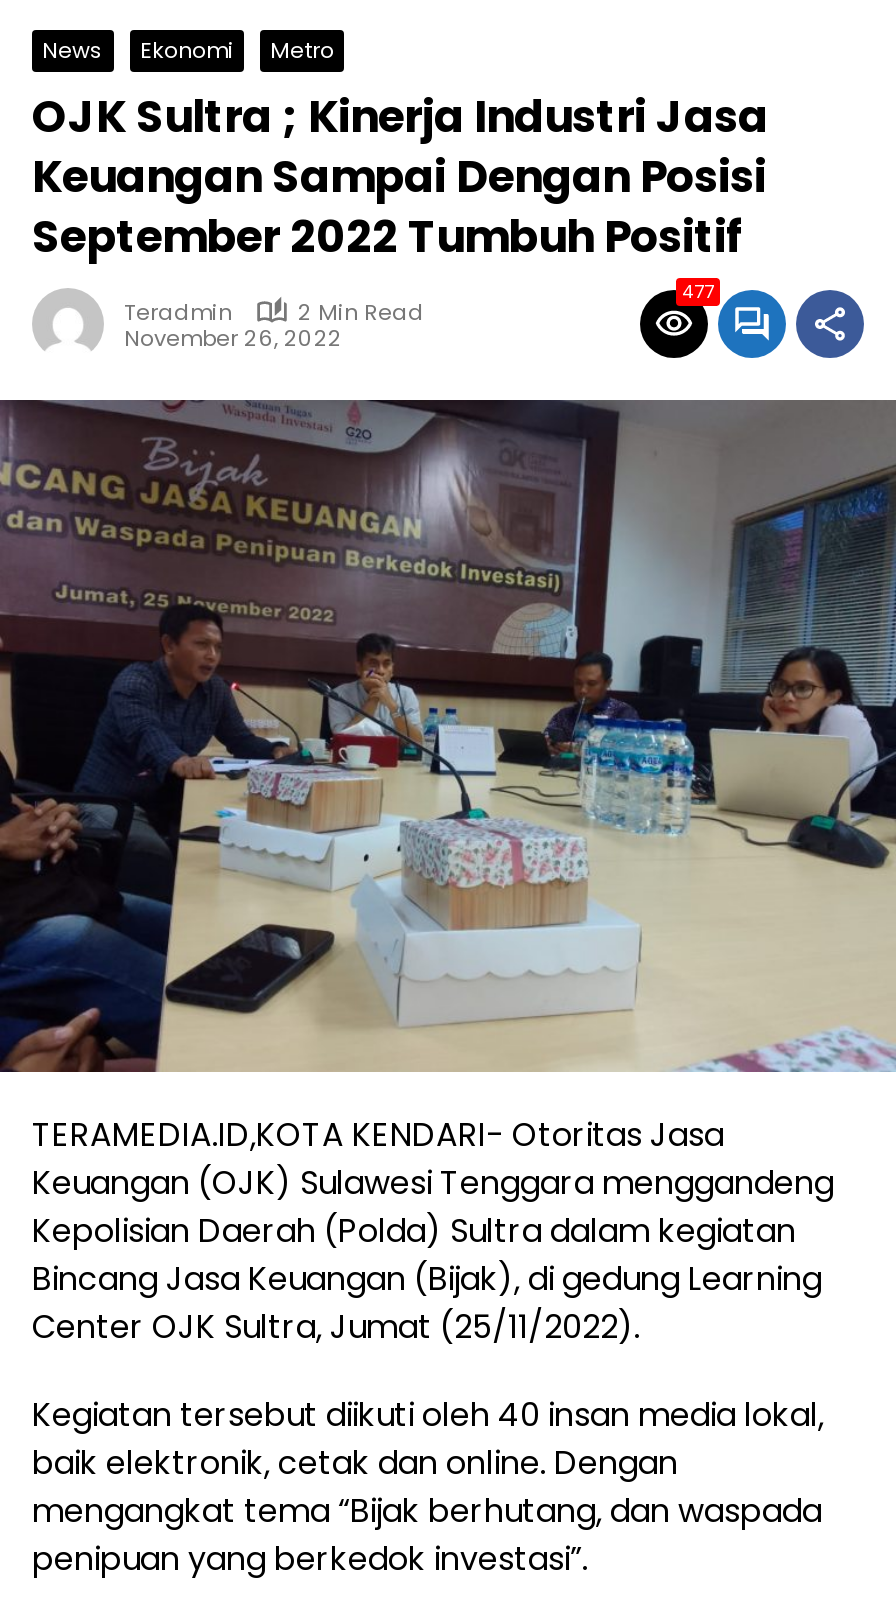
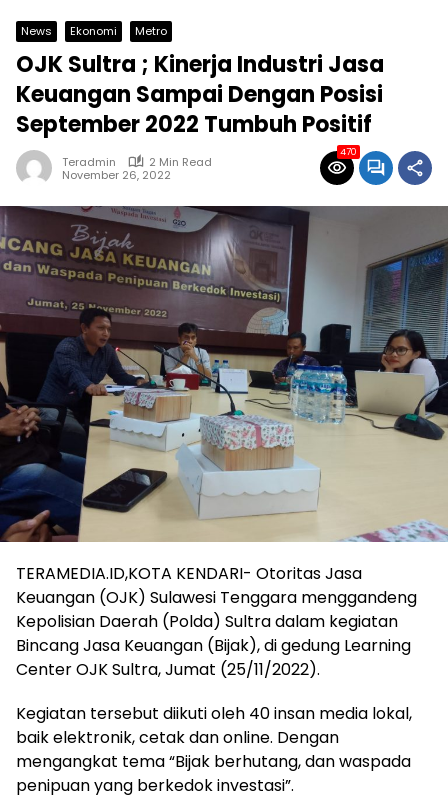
[682,280,714,304] 477 -> [340,146,357,158] 470

